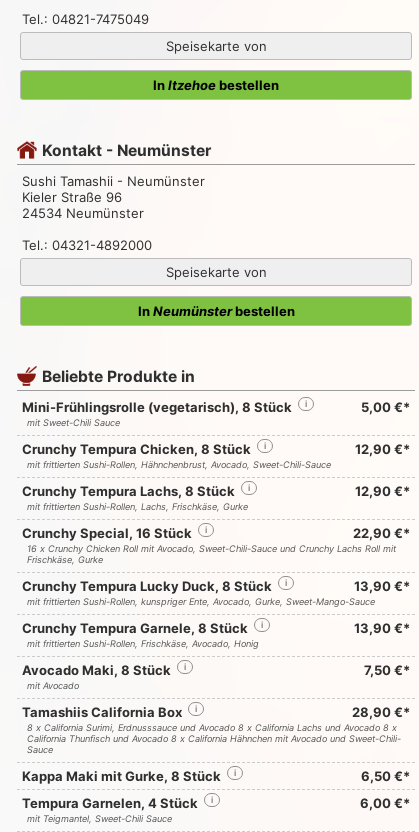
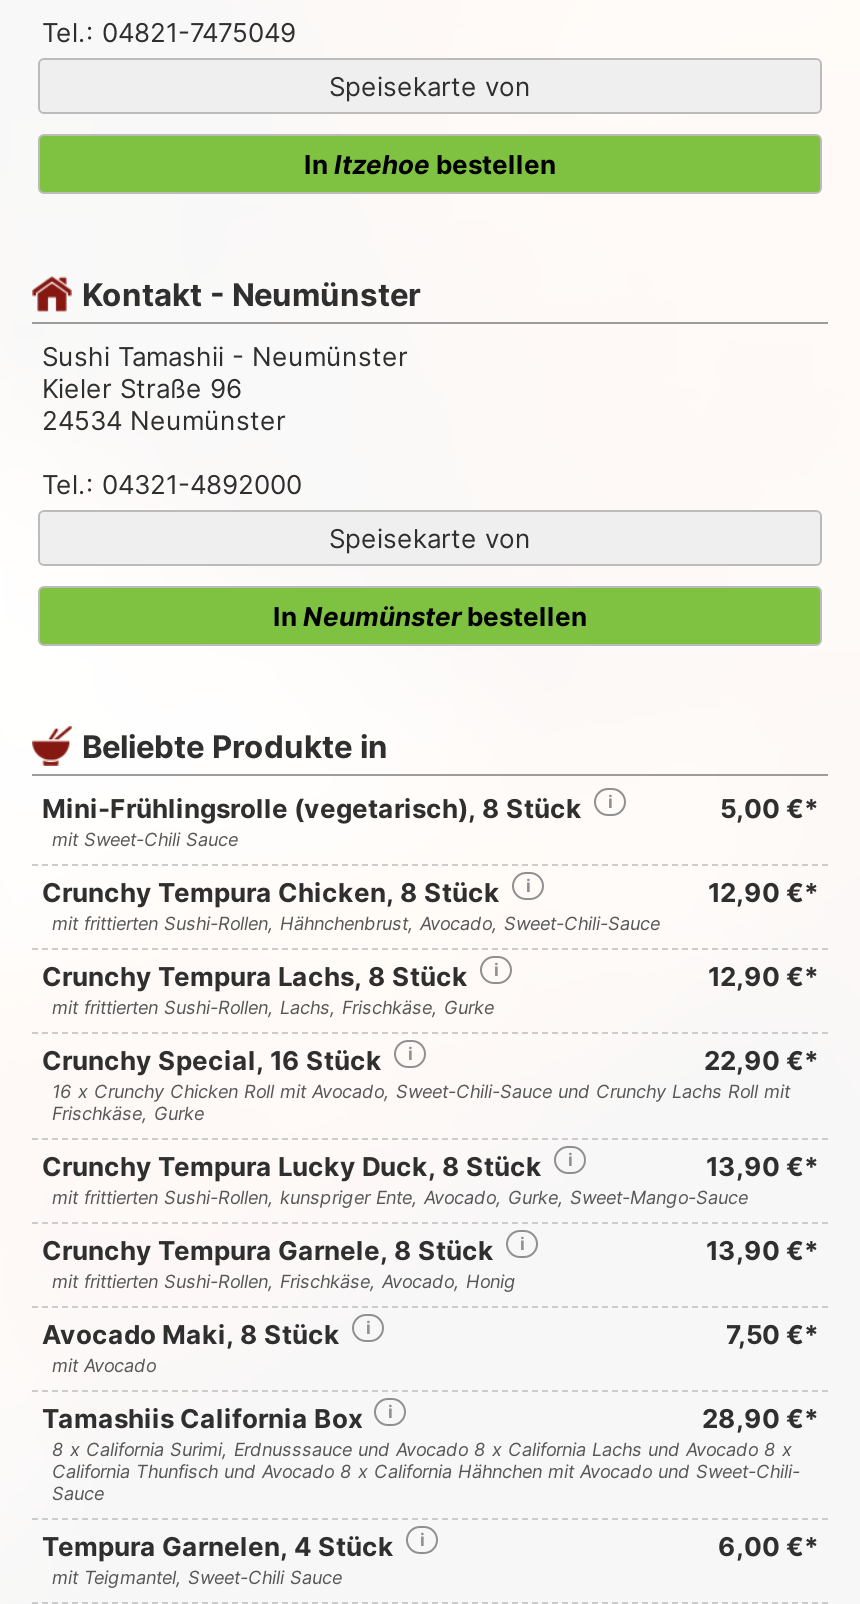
[22,768,410,784] Kappa Maki mit Gurke, 8 Stück | 6,50 €* -> none

